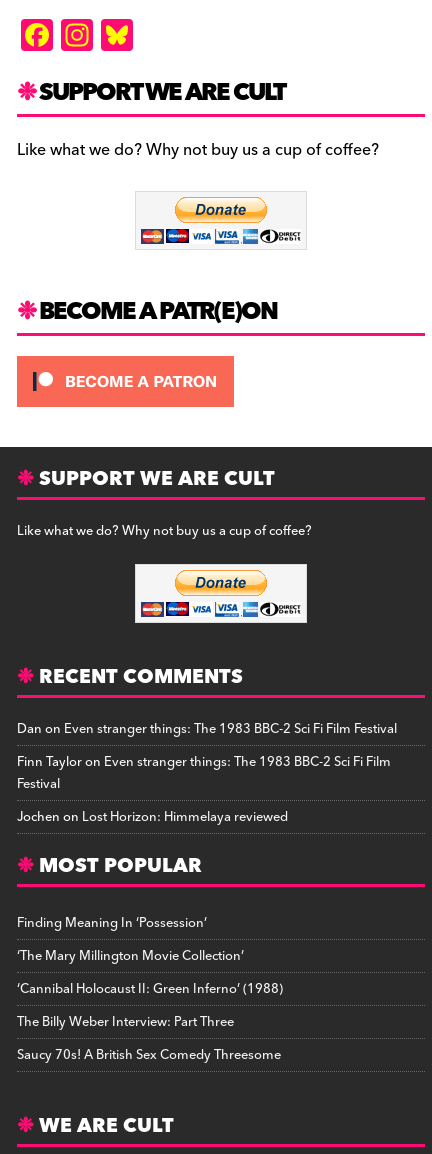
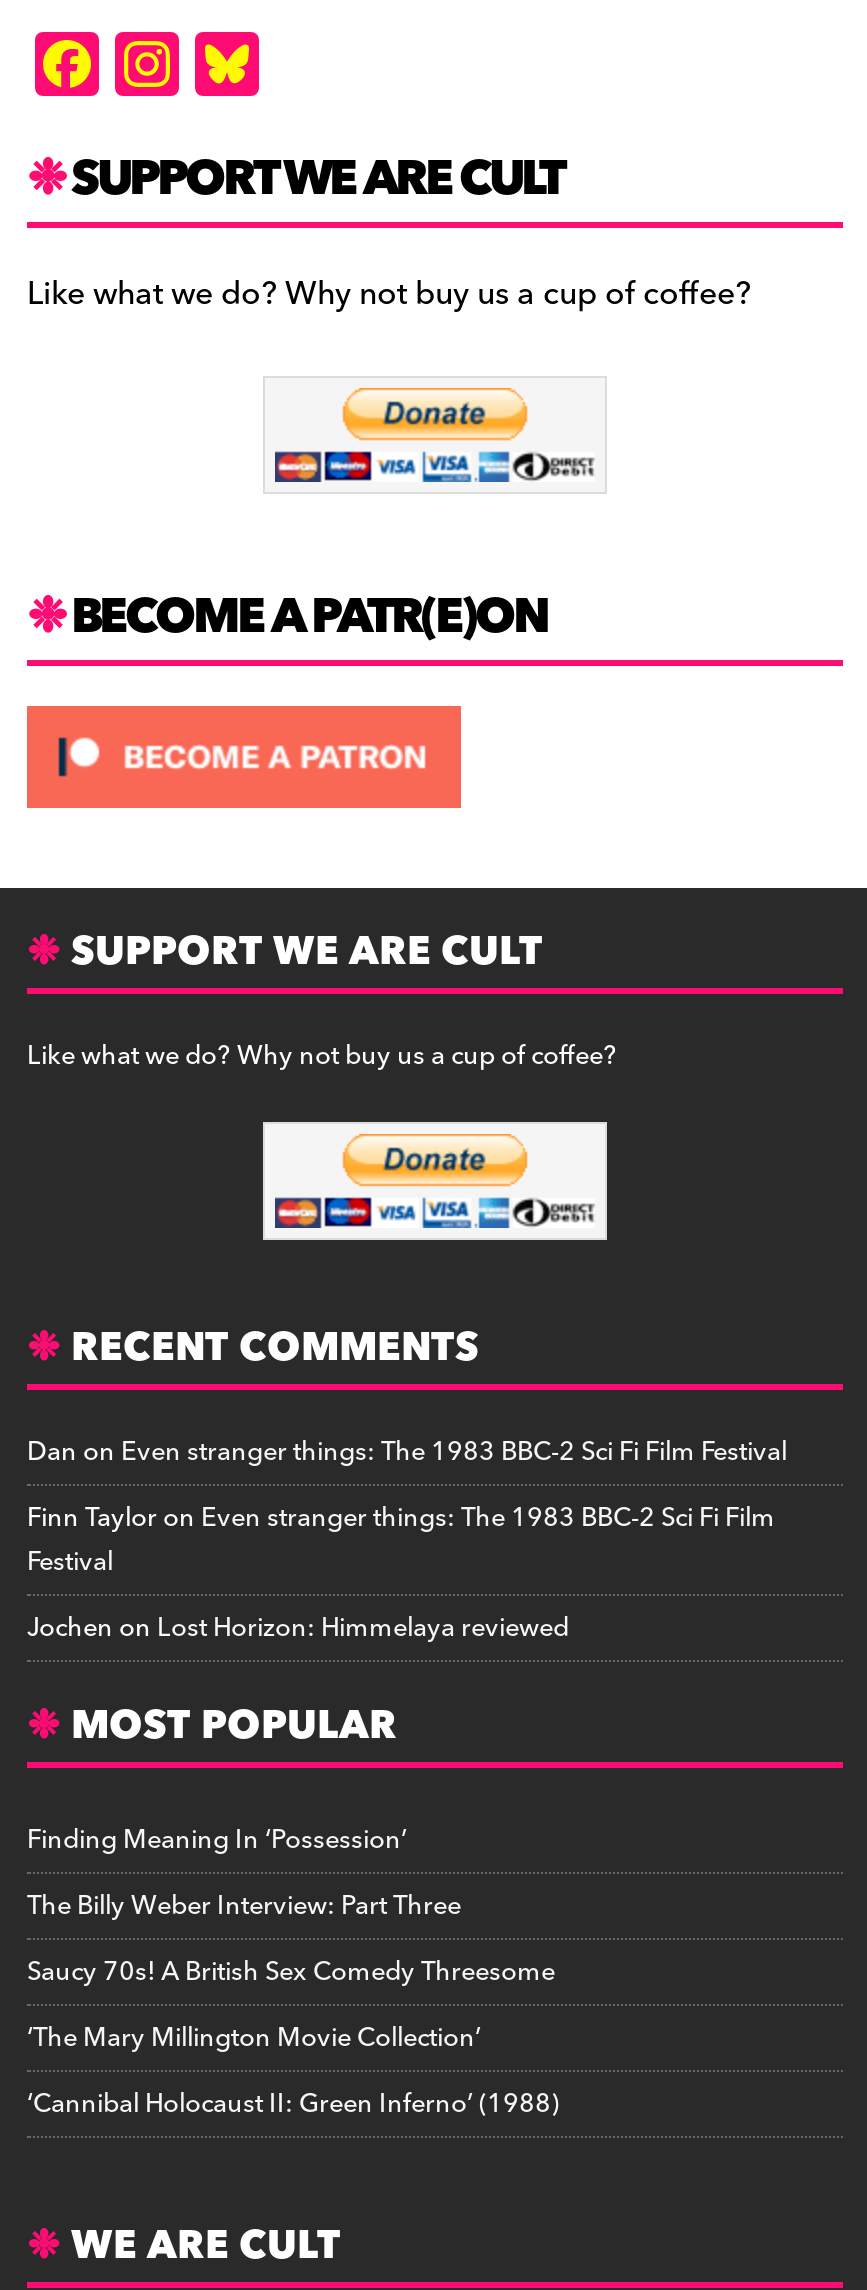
moved [17,945,283,1000] -> [27,2016,559,2126]: ‘The Mary Millington Movie Collection’ | ‘Cannibal Holocaust II: Green Inferno’ (1988)
moved [17,1011,281,1066] -> [27,1884,555,1994]: The Billy Weber Interview: Part Three | Saucy 70s! A British Sex Comedy Threesome

